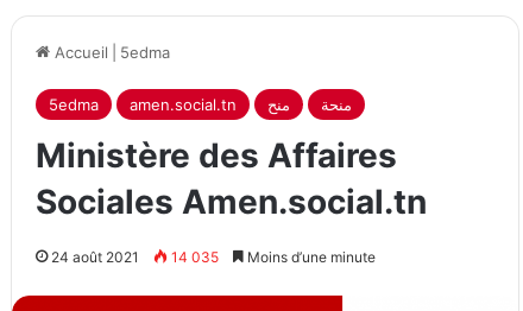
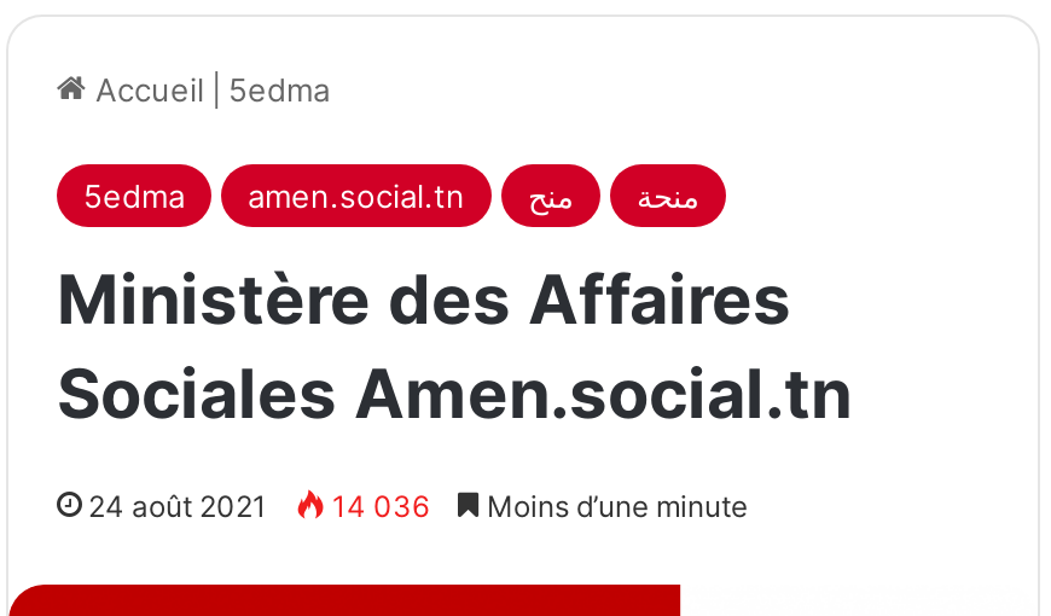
[51,248,376,266] 24 août 2021 14 035 Moins d’une minute -> [88,488,748,524] 24 août 2021 14 036 Moins d’une minute

